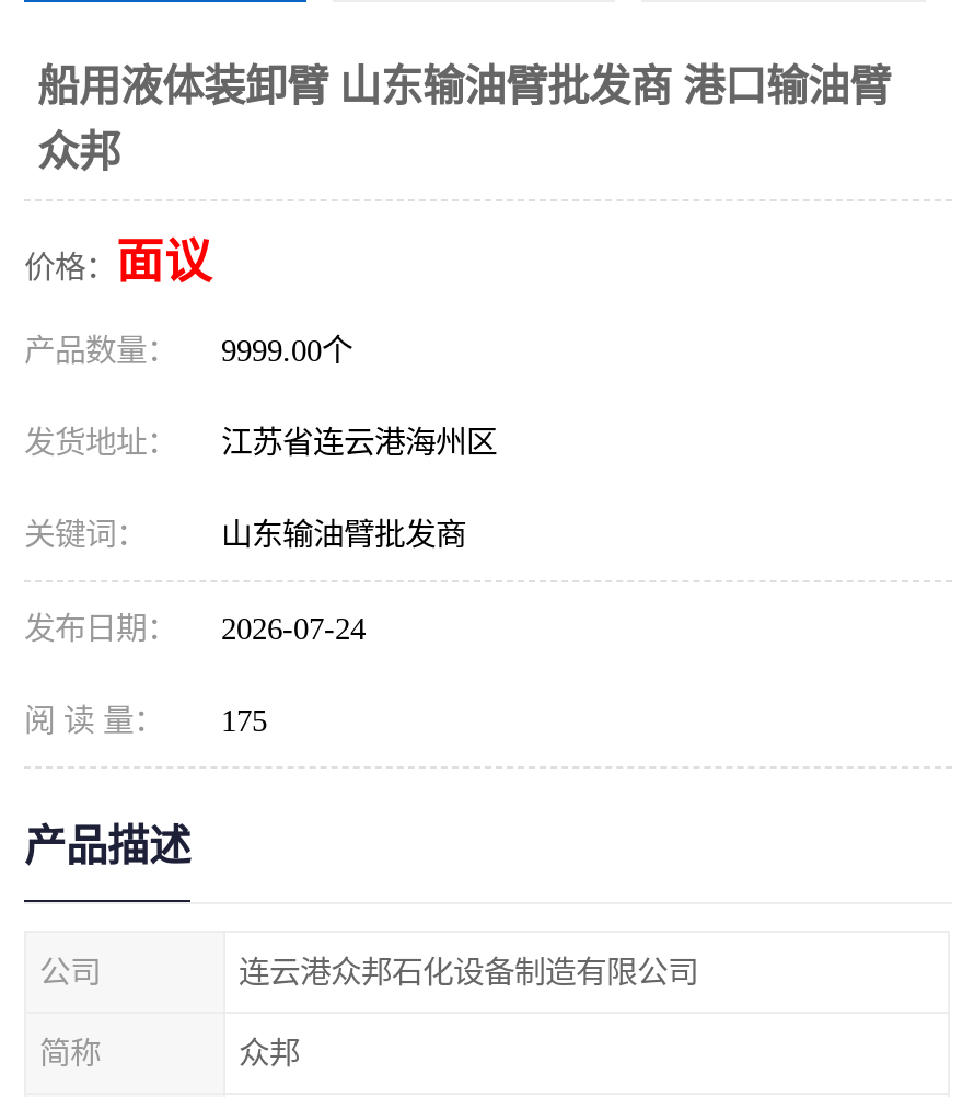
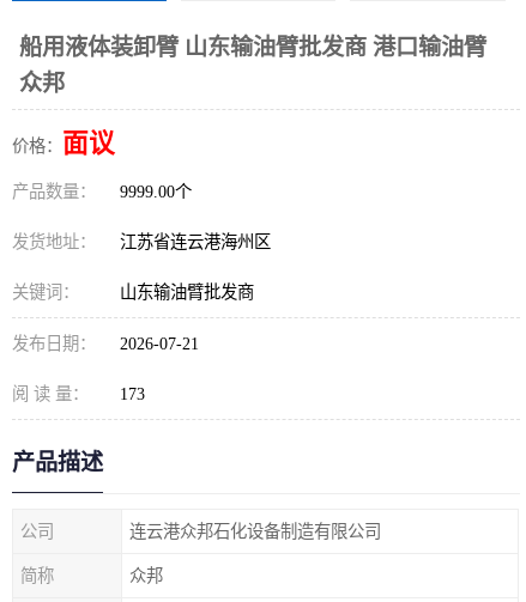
[24,611,366,646] 发布日期： 2026-07-24 -> [12,334,199,353] 发布日期： 2026-07-21
[24,703,267,738] 阅 读 量： 175 -> [12,384,145,403] 阅 读 量： 173

